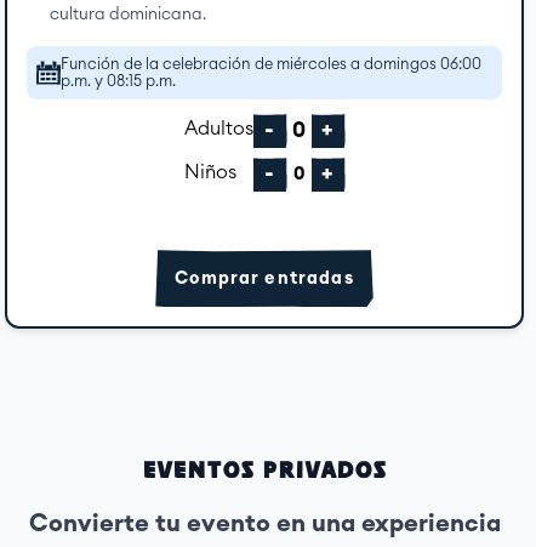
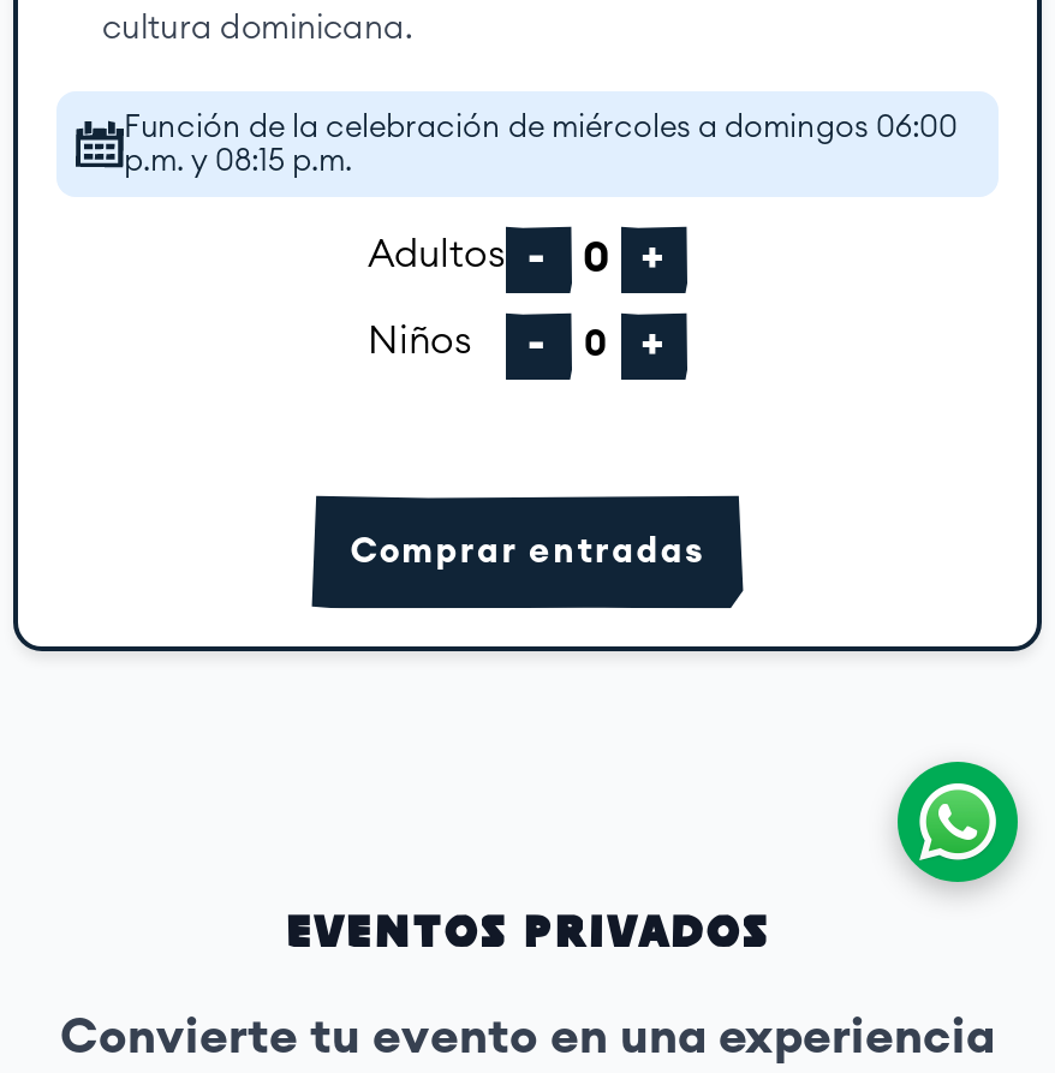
none -> [893,759,1023,892] [image]

